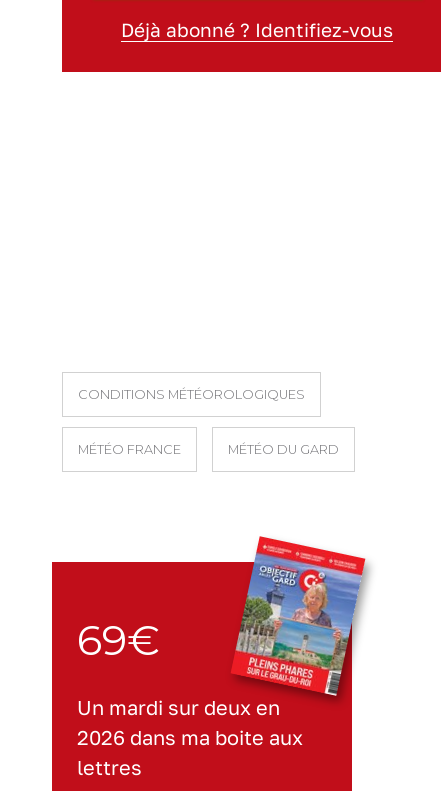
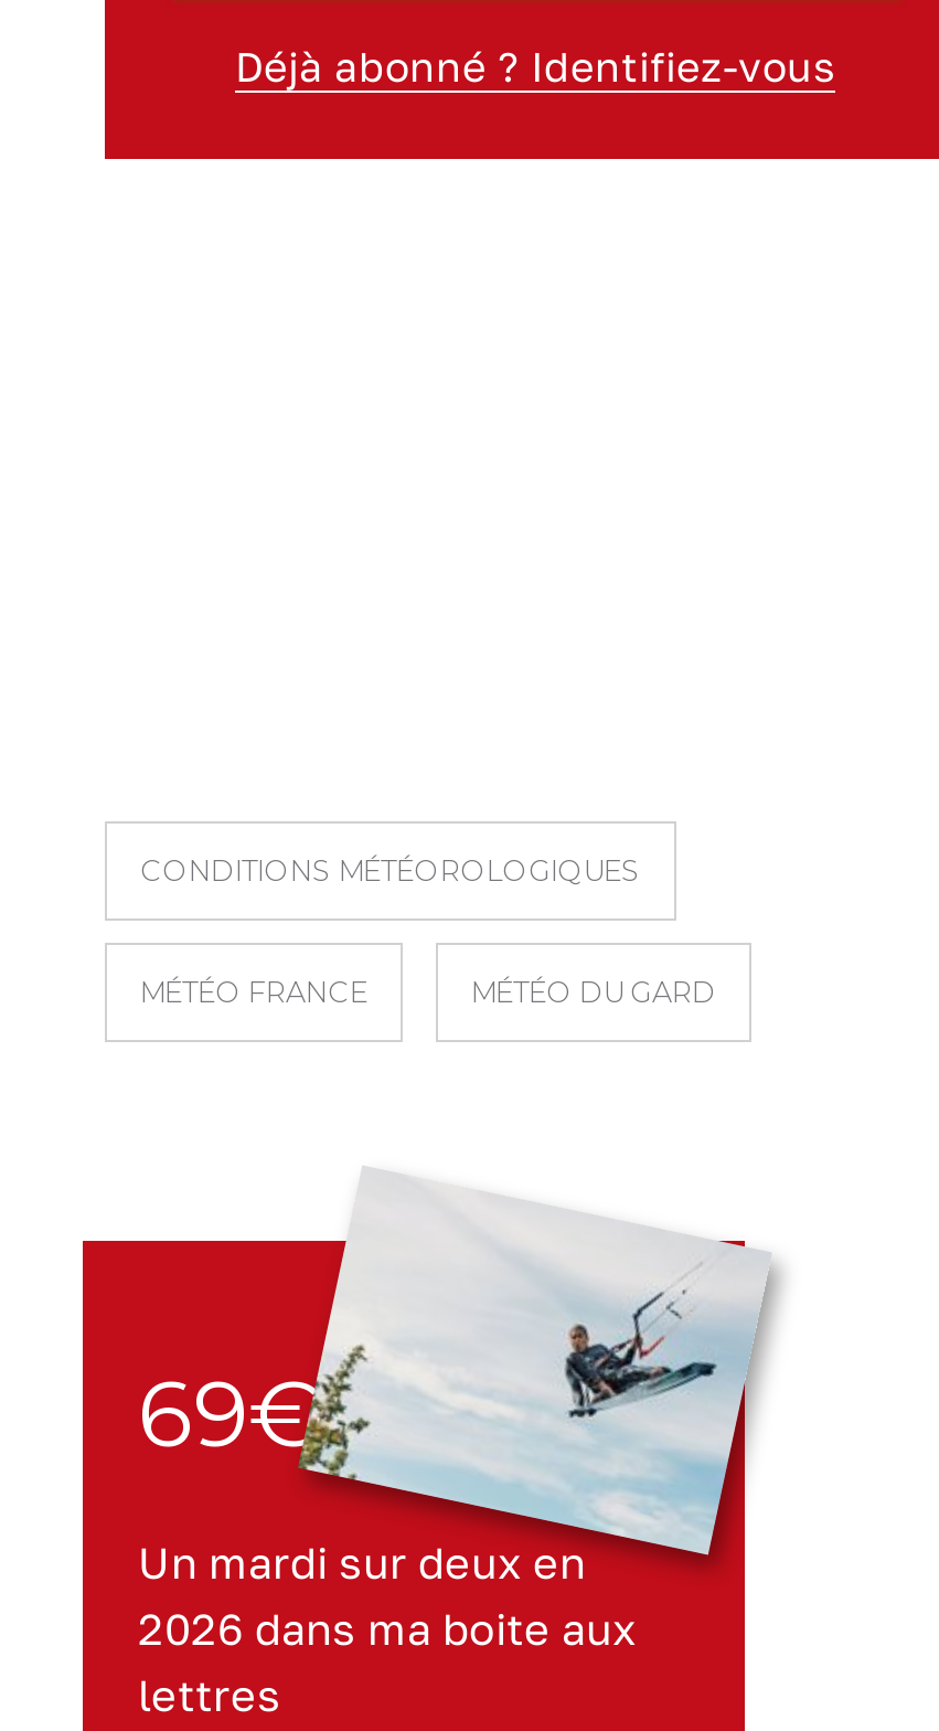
[156,531,368,708] [image] -> [310,1168,778,1565] [image]

